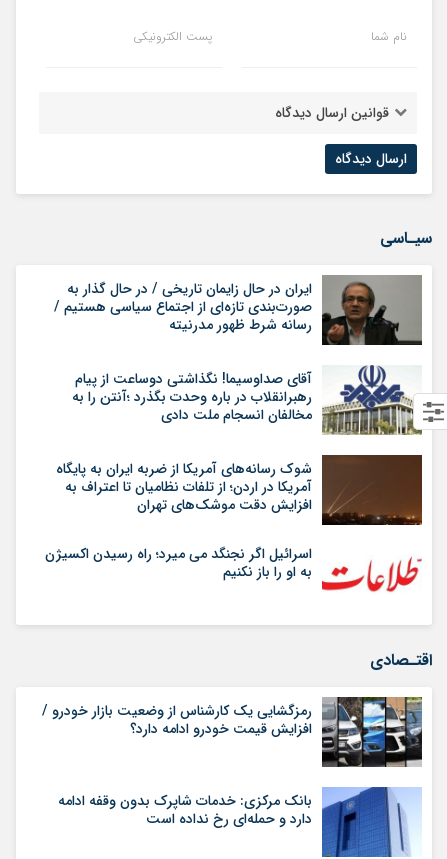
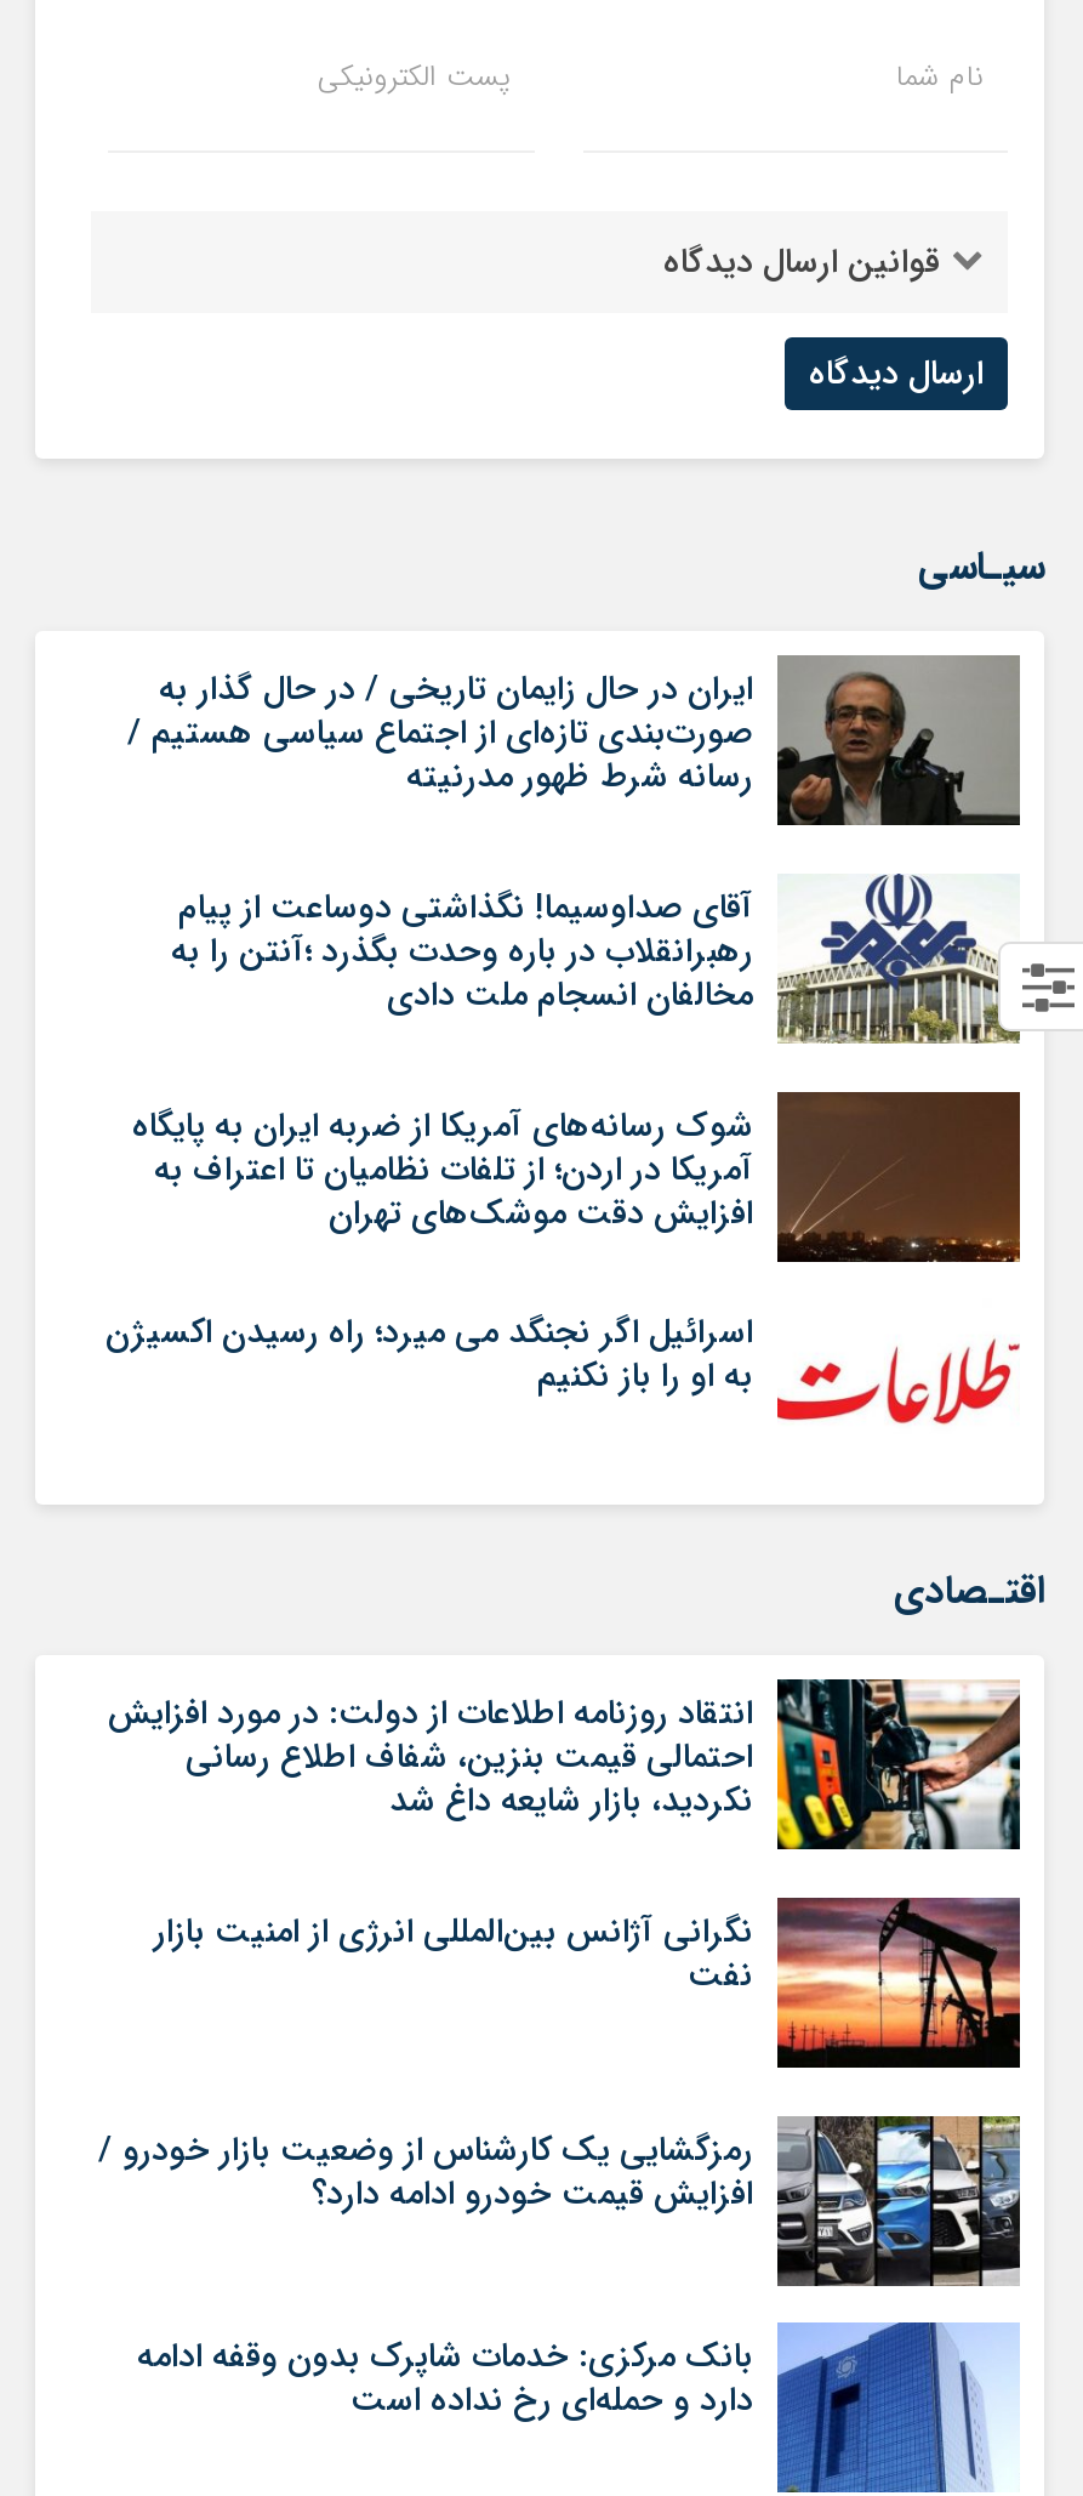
none -> [108,1677,1022,2003] [image] | انتقاد روزنامه اطلاعات از دولت: در مورد افزایش | احتمالی قیمت بنزین، شفاف اطلاع رسانی | نکردید، بازار شایعه داغ شد | نگرانی آژانس بین‌المللی انرژی از امنیت بازار | نفت
none -> [775,1895,1022,2070] [image]

